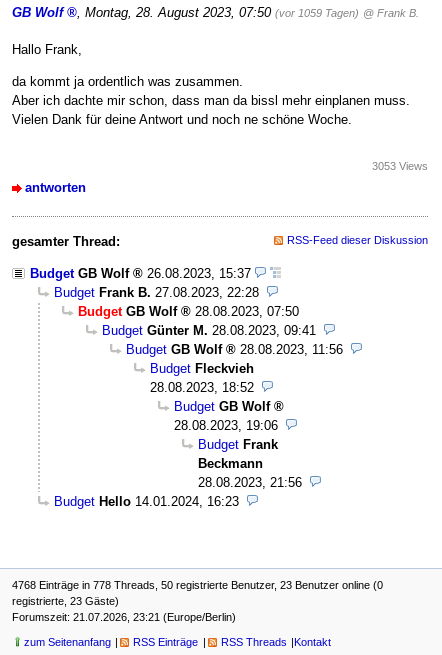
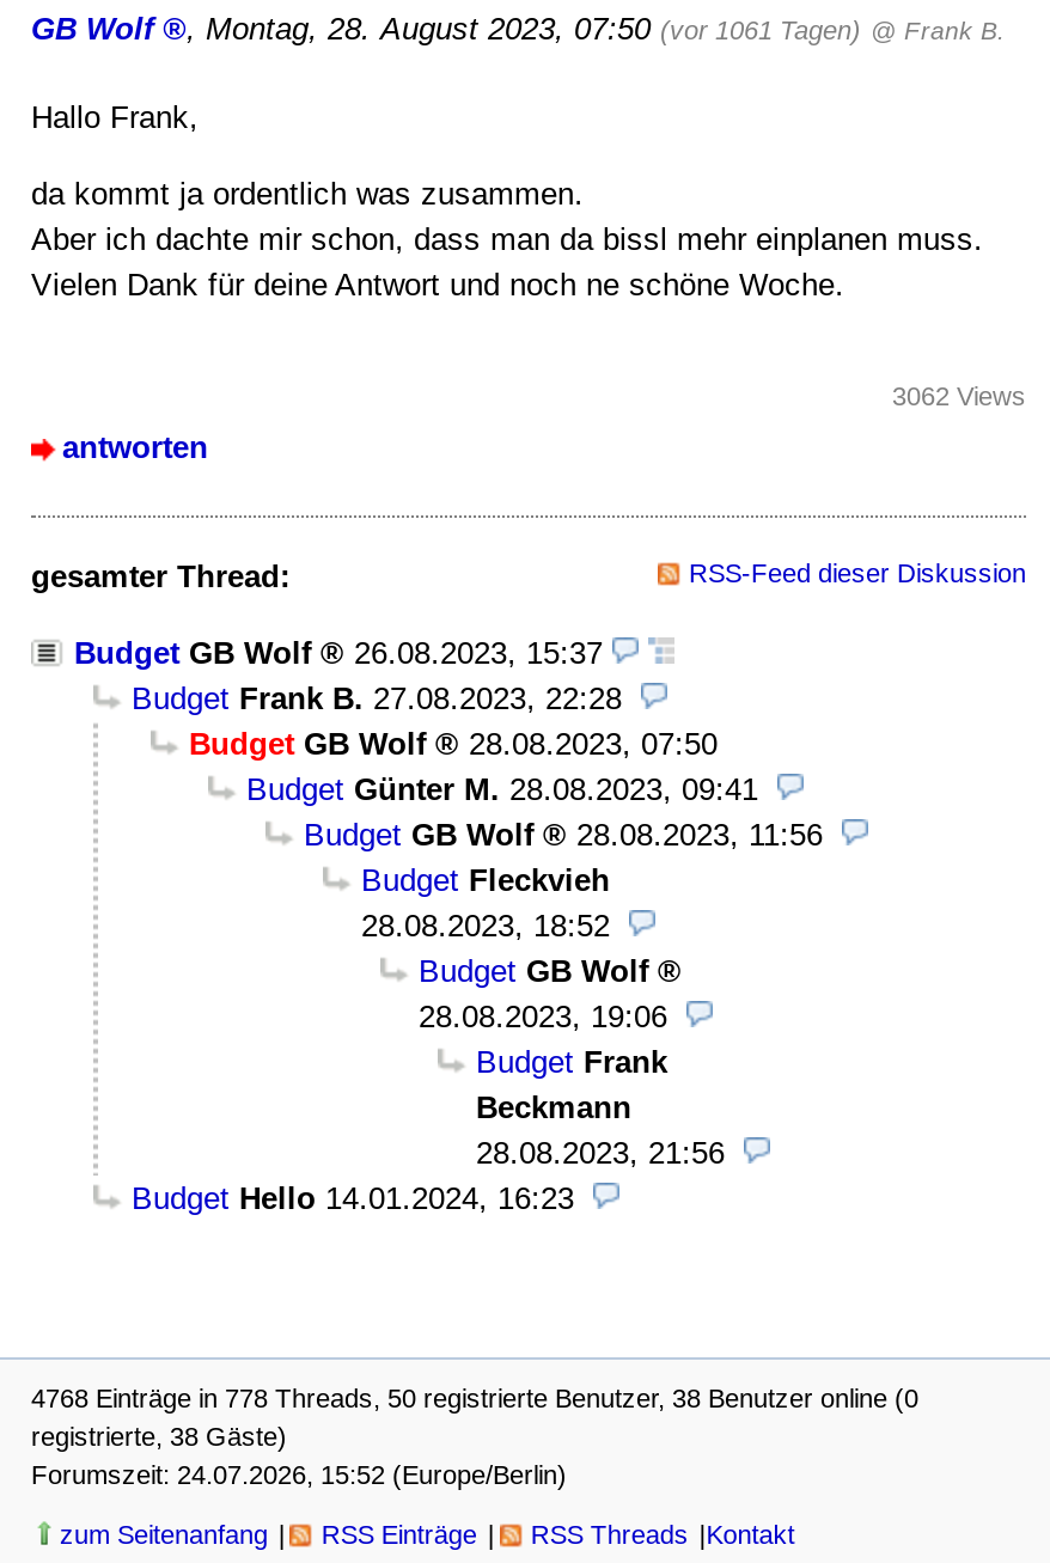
[77,5,419,20] , Montag, 28. August 2023, 07:50 (vor 1059 Tagen) @ Frank B. -> [187,10,1005,46] , Montag, 28. August 2023, 07:50 (vor 1061 Tagen) @ Frank B.
[372,160,428,172] 3053 Views -> [892,381,1026,410] 3062 Views
[12,579,383,591] 4768 Einträge in 778 Threads, 50 registrierte Benutzer, 23 Benutzer online (0 -> [31,1385,918,1414] 4768 Einträge in 778 Threads, 50 registrierte Benutzer, 38 Benutzer online (0
[12,595,119,607] registrierte, 23 Gäste) -> [31,1423,287,1452] registrierte, 38 Gäste)
[12,611,236,623] Forumszeit: 21.07.2026, 23:21 (Europe/Berlin) -> [31,1461,567,1490] Forumszeit: 24.07.2026, 15:52 (Europe/Berlin)

